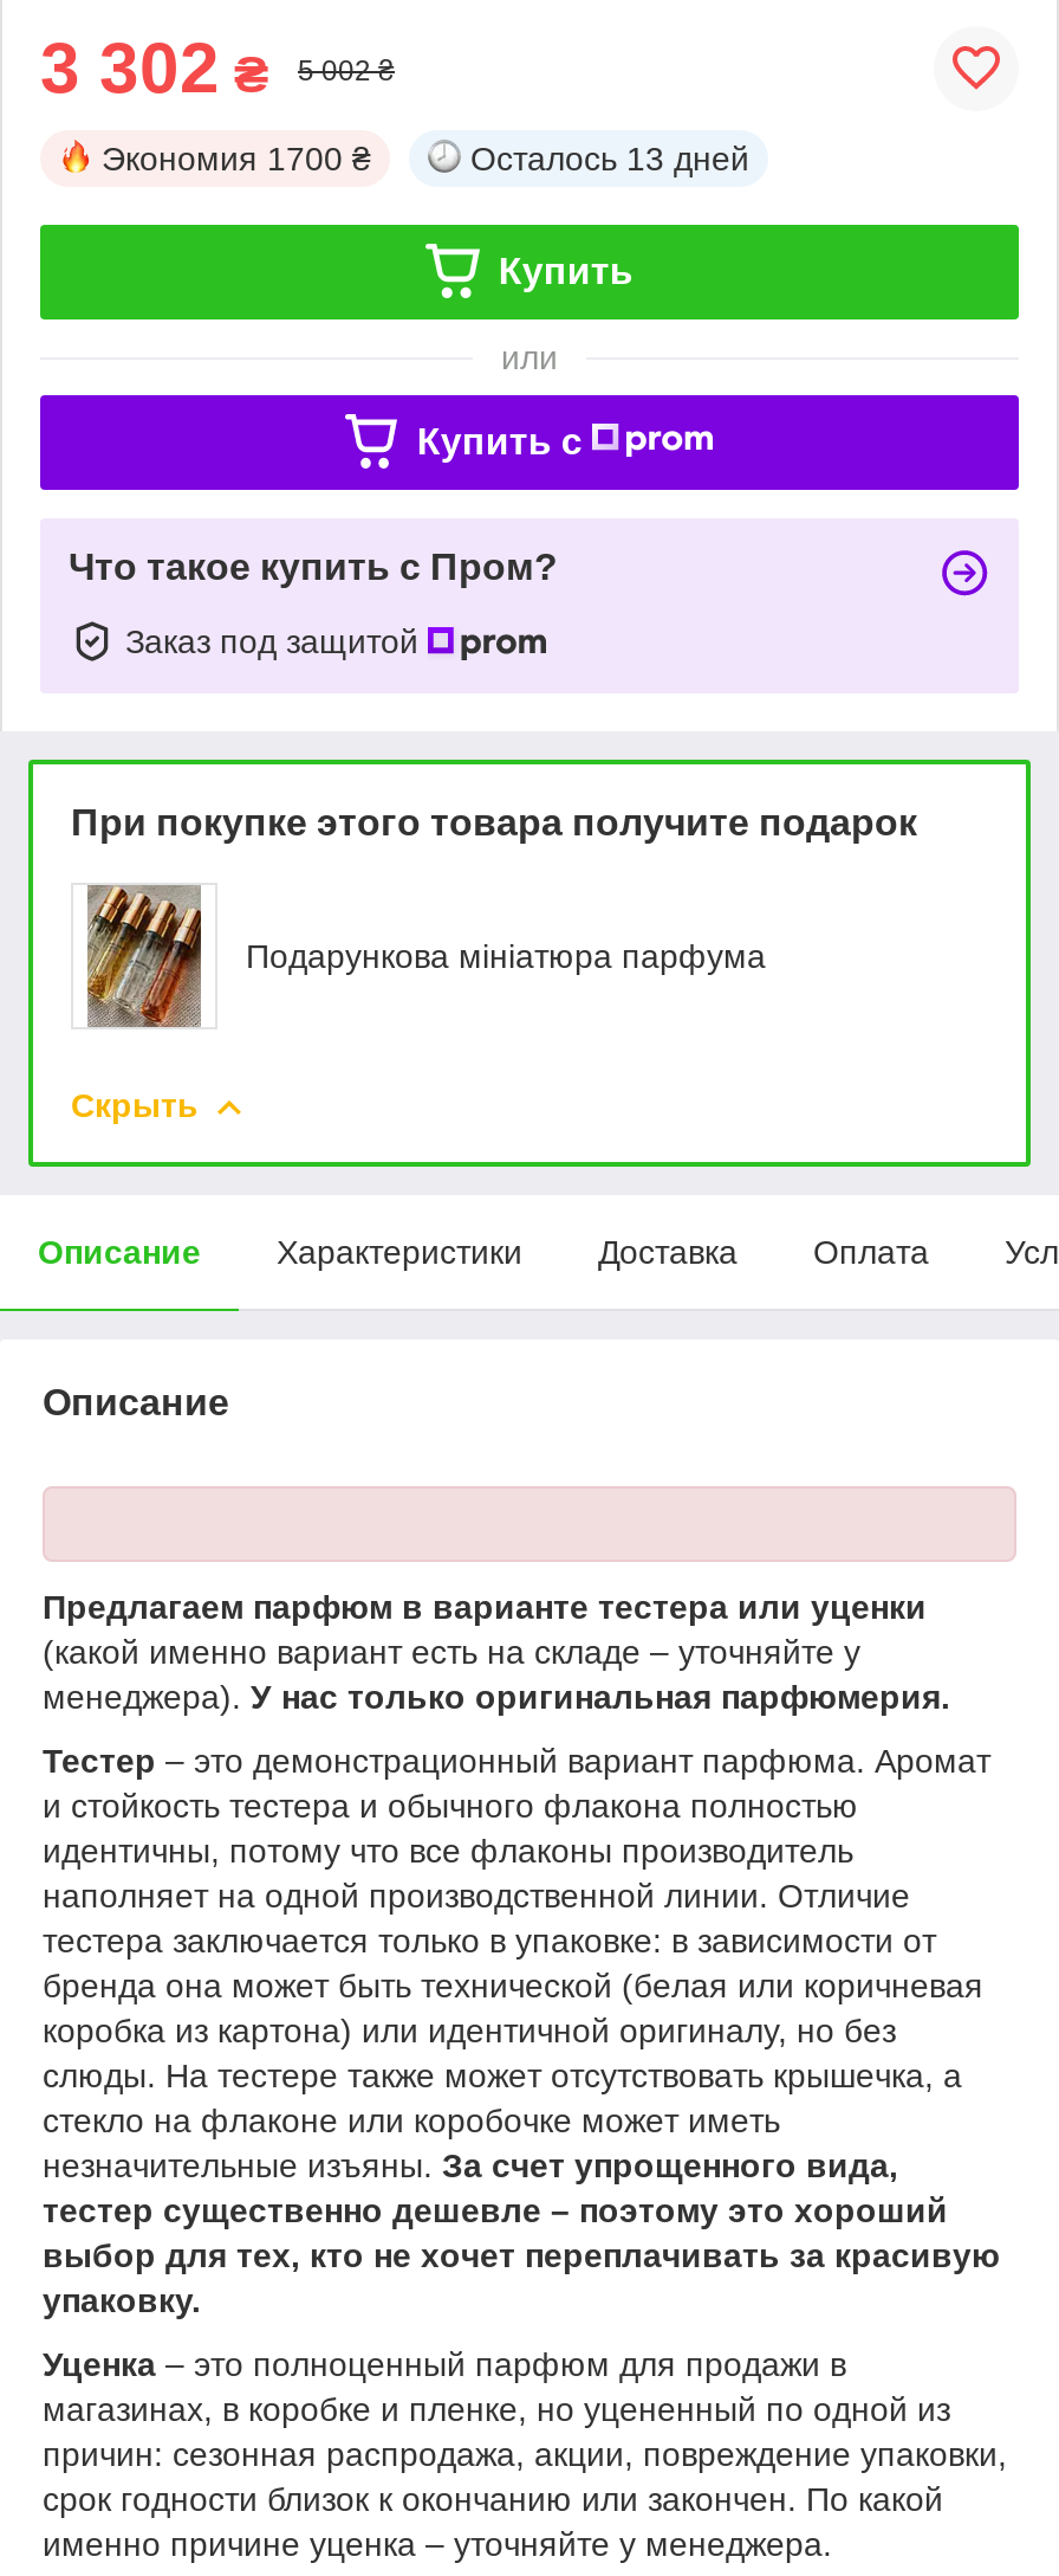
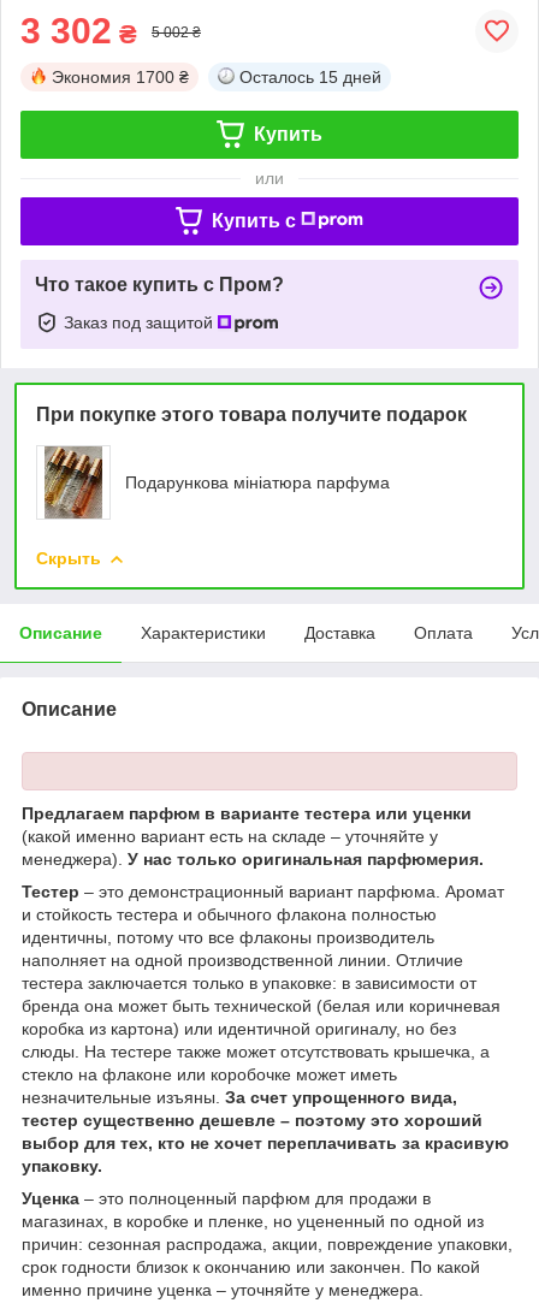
[470,139,749,177] Осталось 13 дней -> [239,67,381,86] Осталось 15 дней

